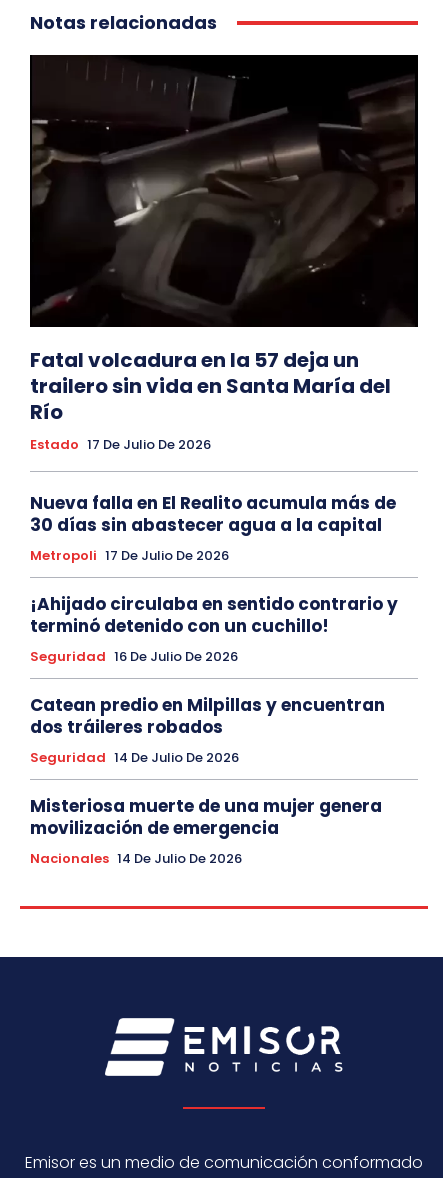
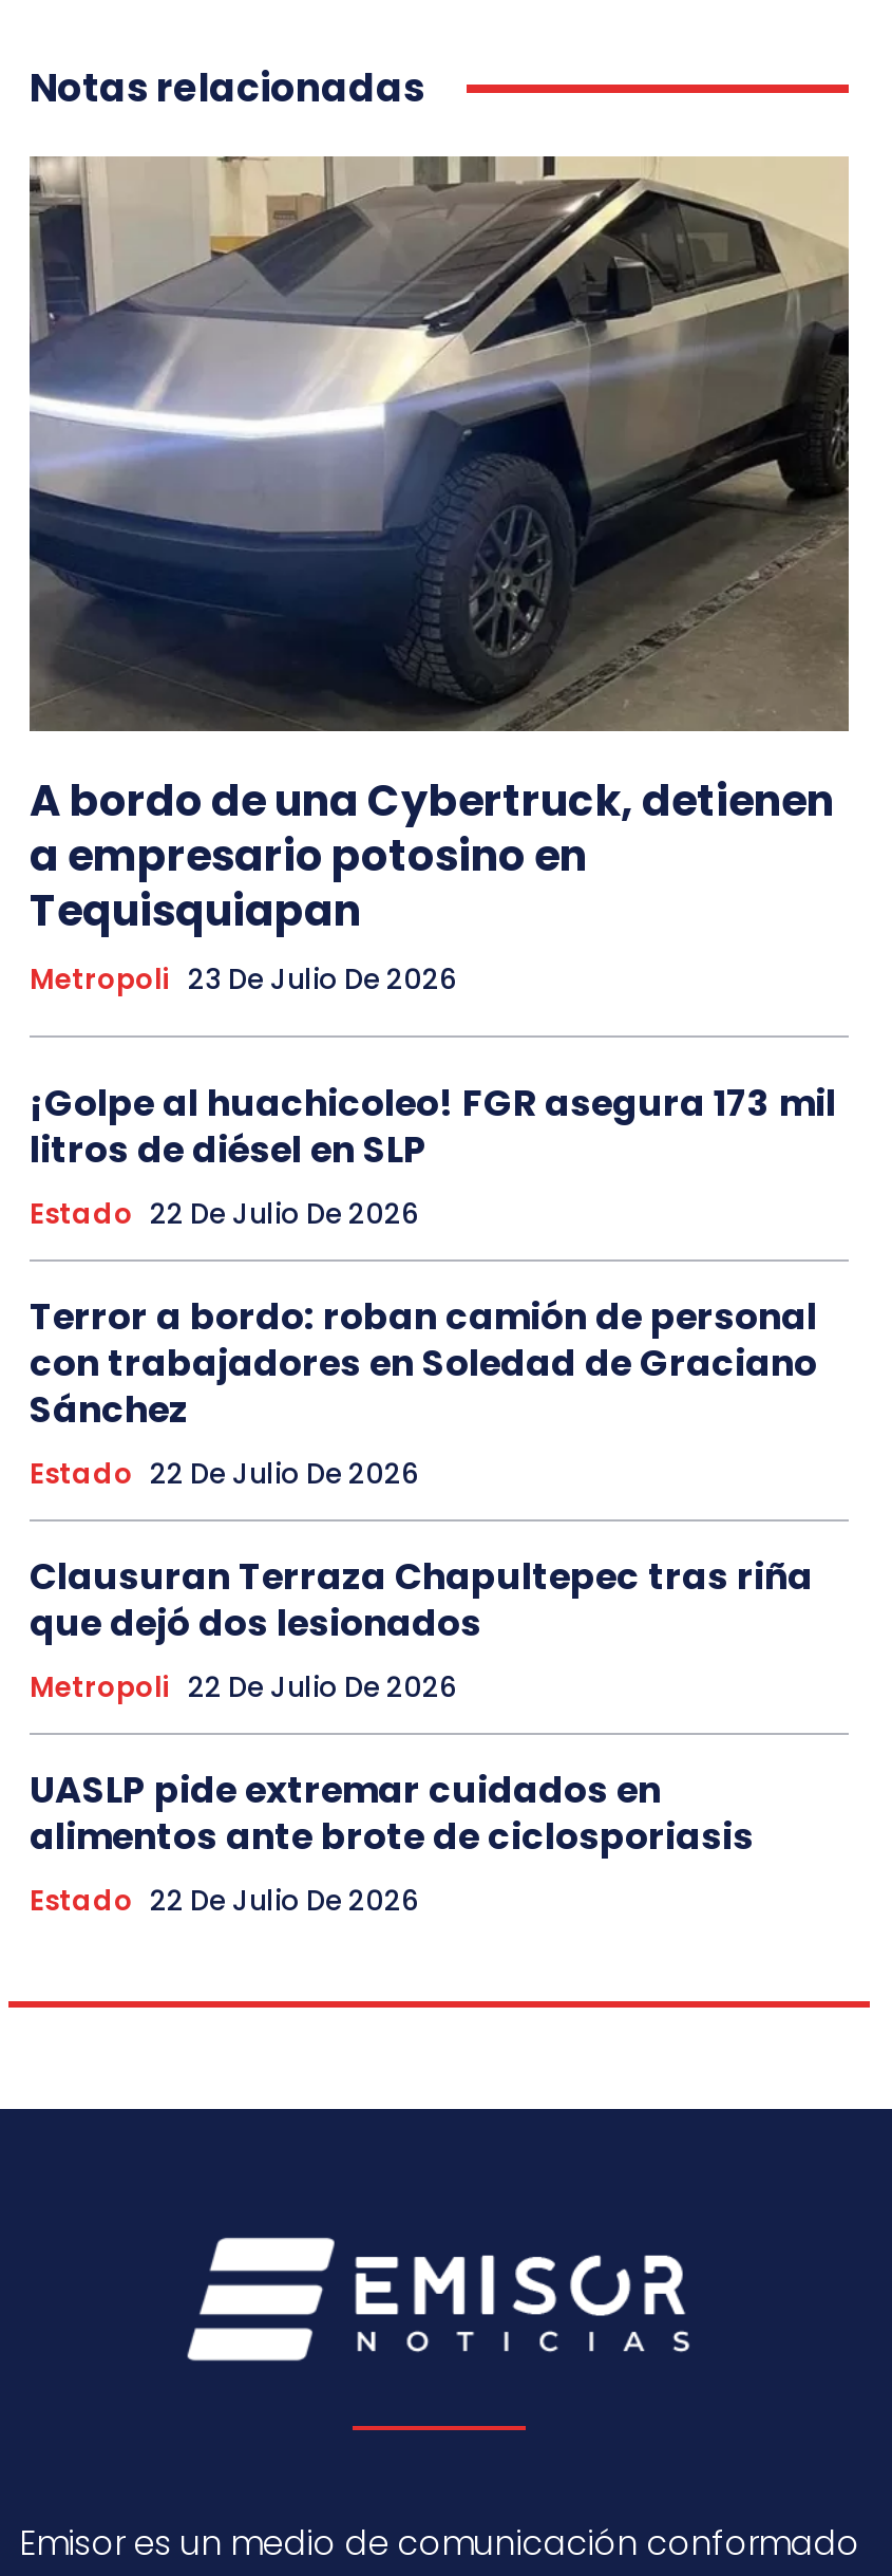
[29,54,419,454] [image] | Fatal volcadura en la 57 deja un | trailero sin vida en Santa María del | Río | Estado 17 De Julio De 2026 -> [27,154,851,1000] [image] | A bordo de una Cybertruck, detienen | a empresario potosino en | Tequisquiapan | Metropoli 23 De Julio De 2026
[30,491,396,565] Nueva falla en El Realito acumula más de | 30 días sin abastecer agua a la capital | Metropoli 17 De Julio De 2026 -> [30,1078,836,1234] ¡Golpe al huachicoleo! FGR asegura 173 mil | litros de diésel en SLP | Estado 22 De Julio De 2026
[30,592,398,666] ¡Ahijado circulaba en sentido contrario y | terminó detenido con un cuchillo! | Seguridad 16 De Julio De 2026 -> [30,1291,817,1494] Terror a bordo: roban camión de personal | con trabajadores en Soledad de Graciano | Sánchez | Estado 22 De Julio De 2026
[30,693,385,767] Catean predio en Milpillas y encuentran | dos tráileres robados | Seguridad 14 De Julio De 2026 -> [30,1551,813,1707] Clausuran Terraza Chapultepec tras riña | que dejó dos lesionados | Metropoli 22 De Julio De 2026
[30,794,382,868] Misteriosa muerte de una mujer genera | movilización de emergencia | Nacionales 14 De Julio De 2026 -> [30,1765,754,1921] UASLP pide extremar cuidados en | alimentos ante brote de ciclosporiasis | Estado 22 De Julio De 2026

